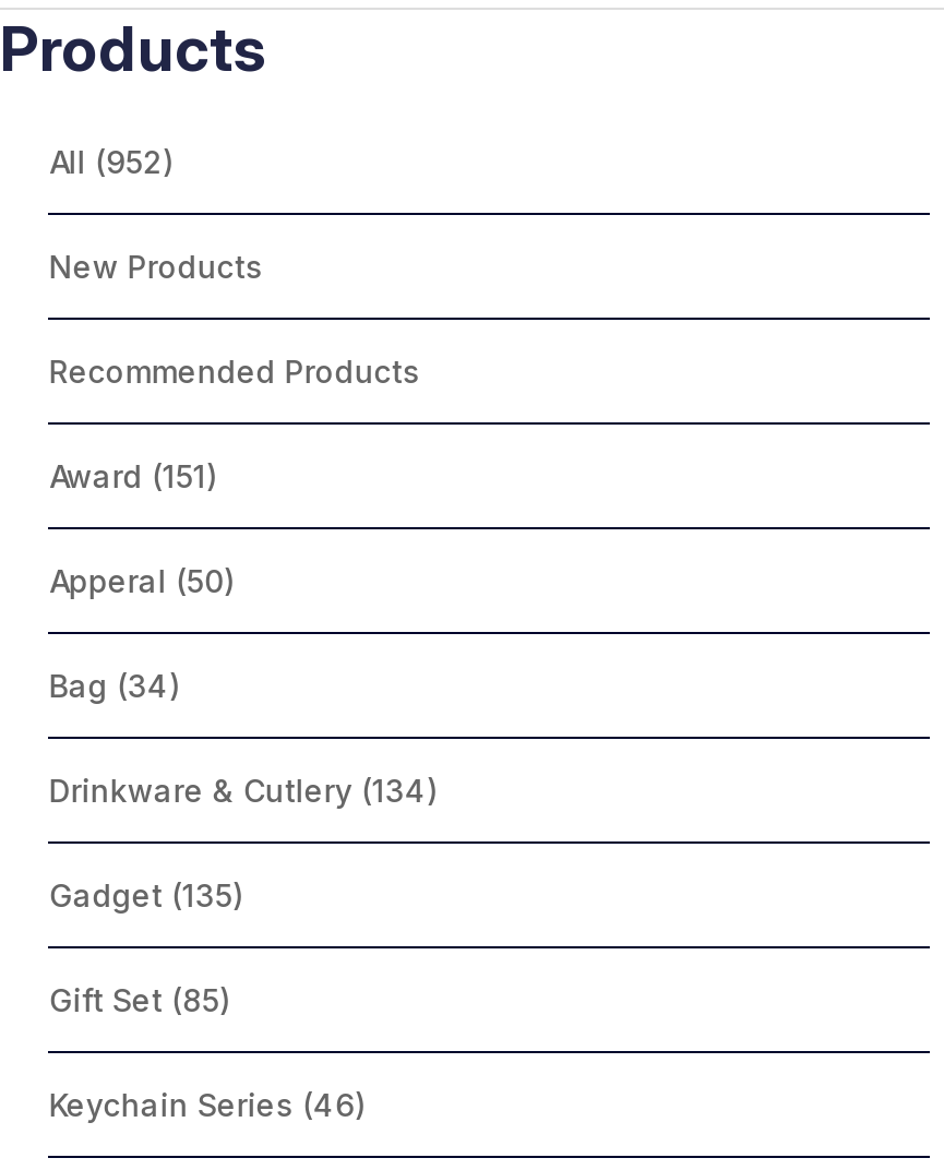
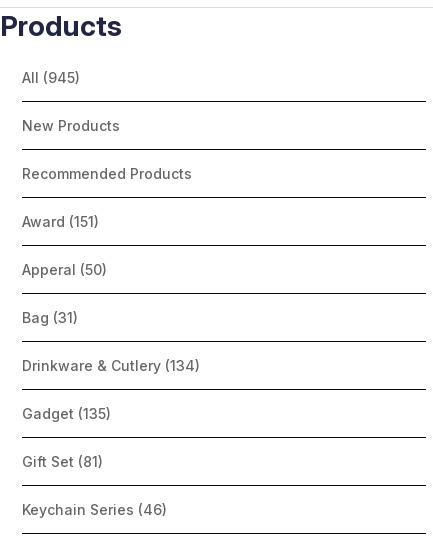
[49,143,173,180] All (952) -> [22,69,80,86] All (945)
[49,667,180,704] Bag (34) -> [22,309,78,326] Bag (31)
[49,981,230,1018] Gift Set (85) -> [22,453,103,470] Gift Set (81)

